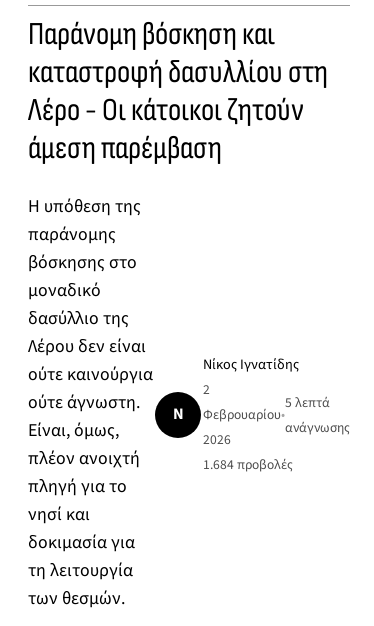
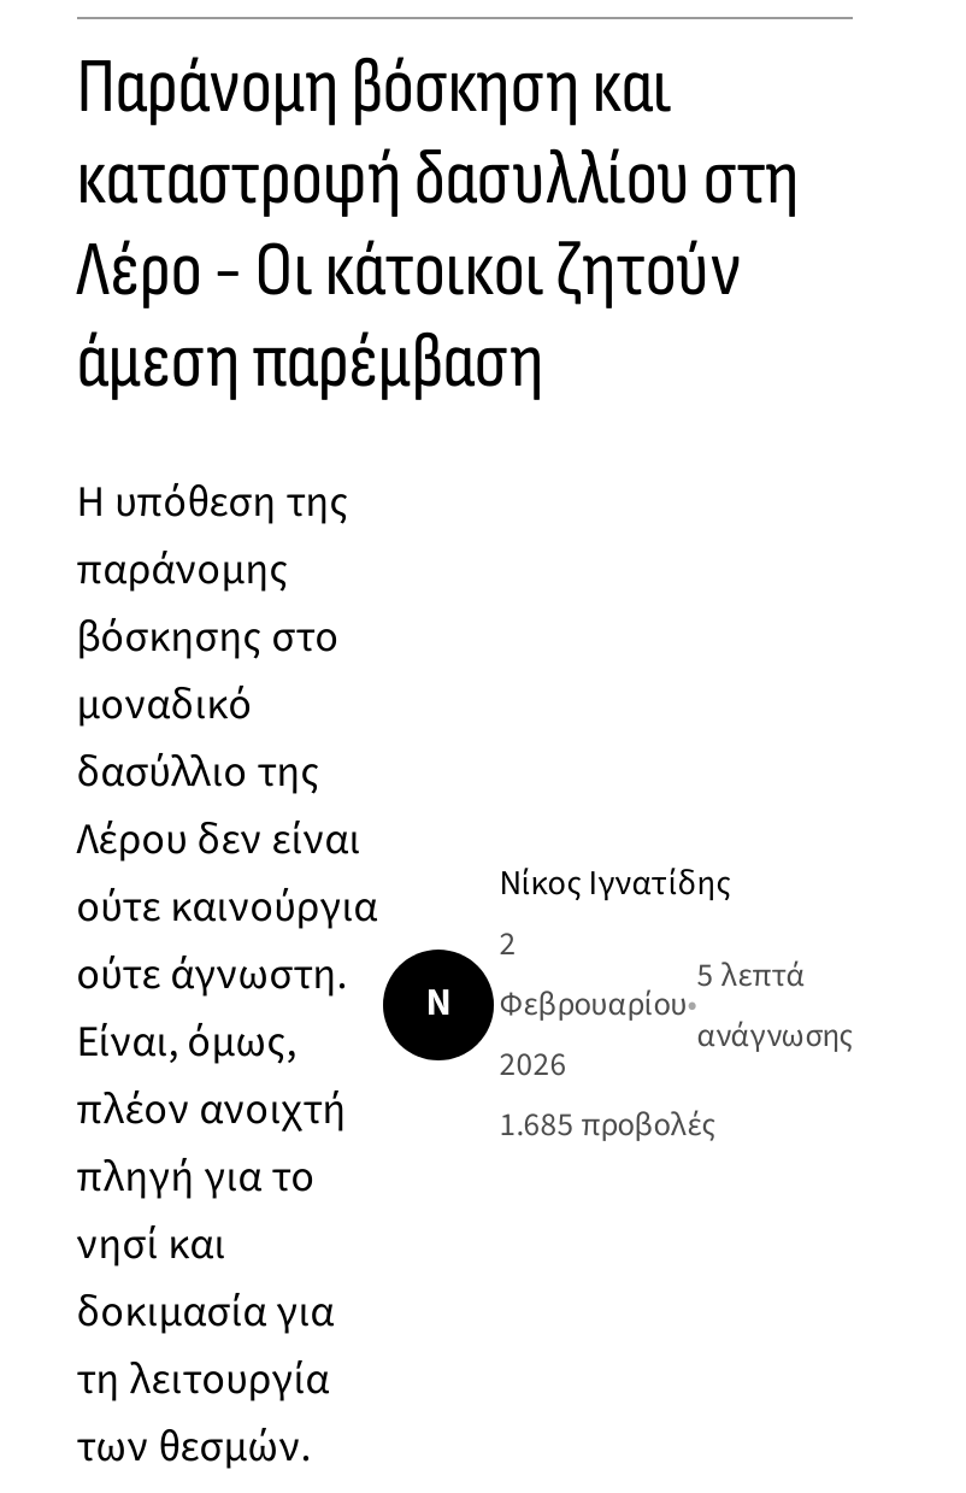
[203,455,293,474] 1.684 προβολές -> [499,1102,716,1147] 1.685 προβολές

